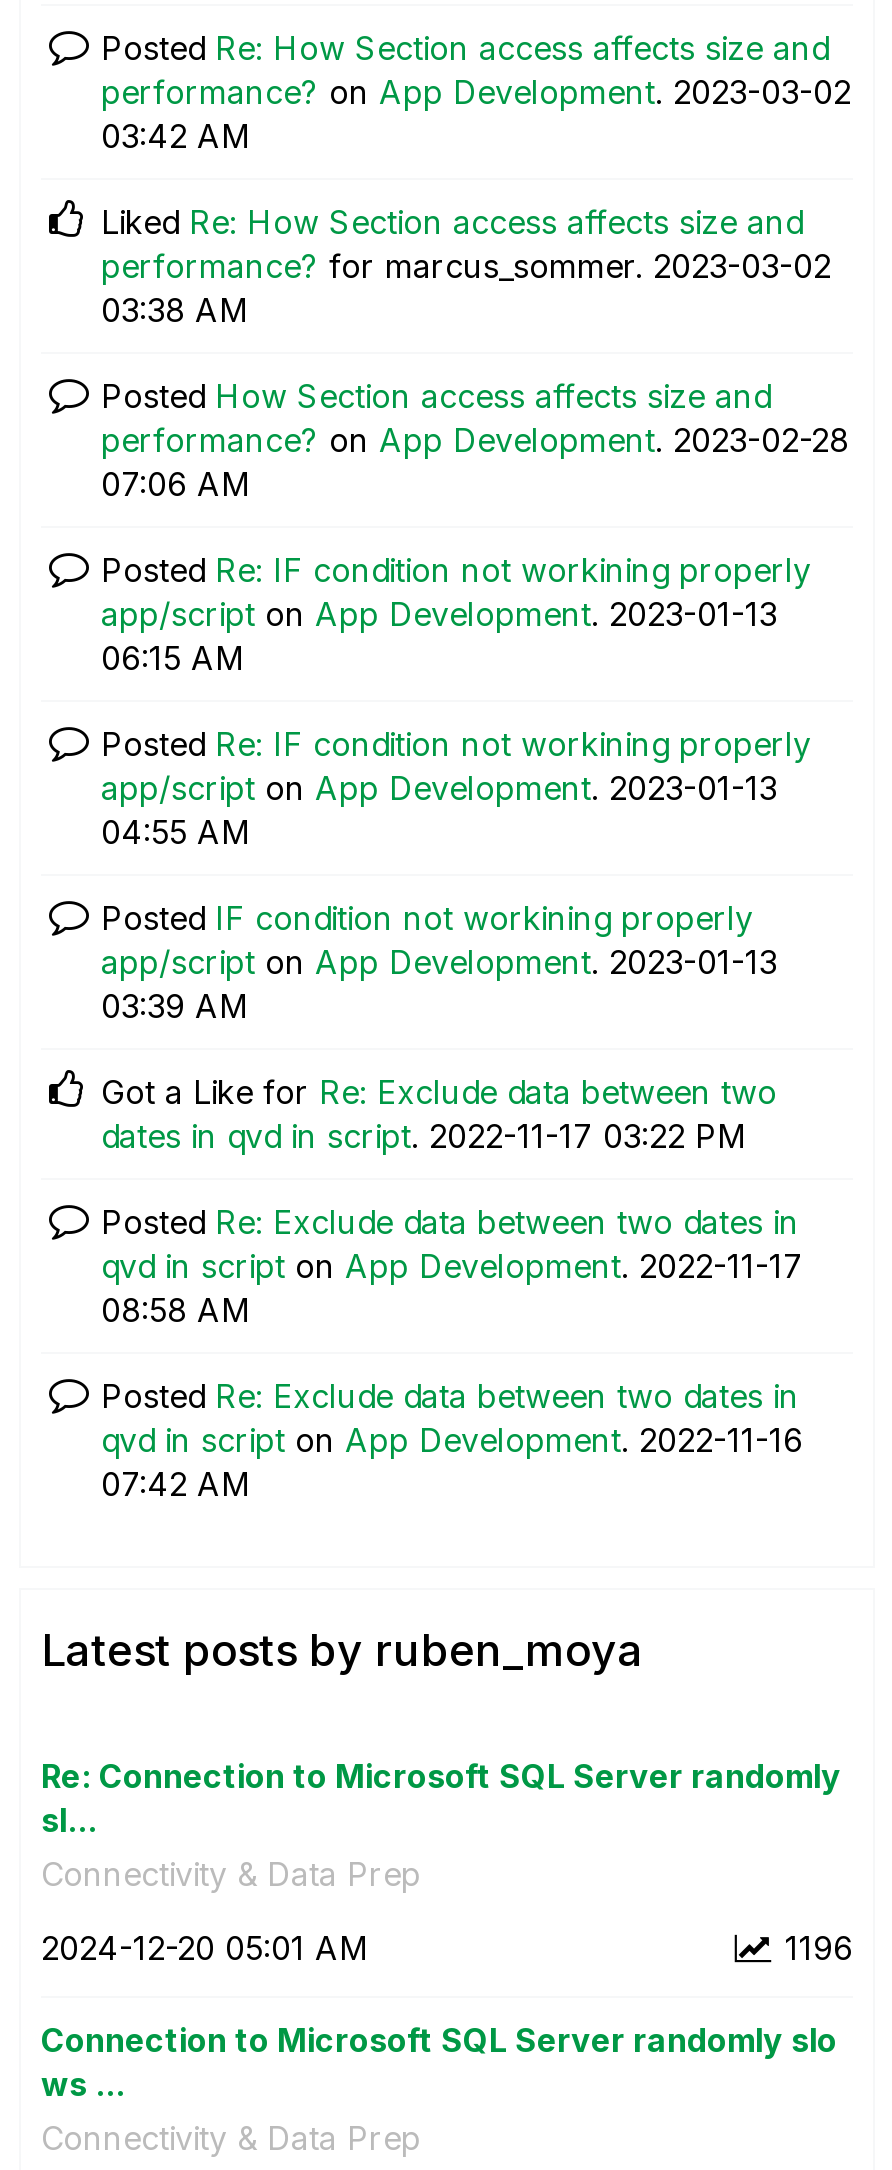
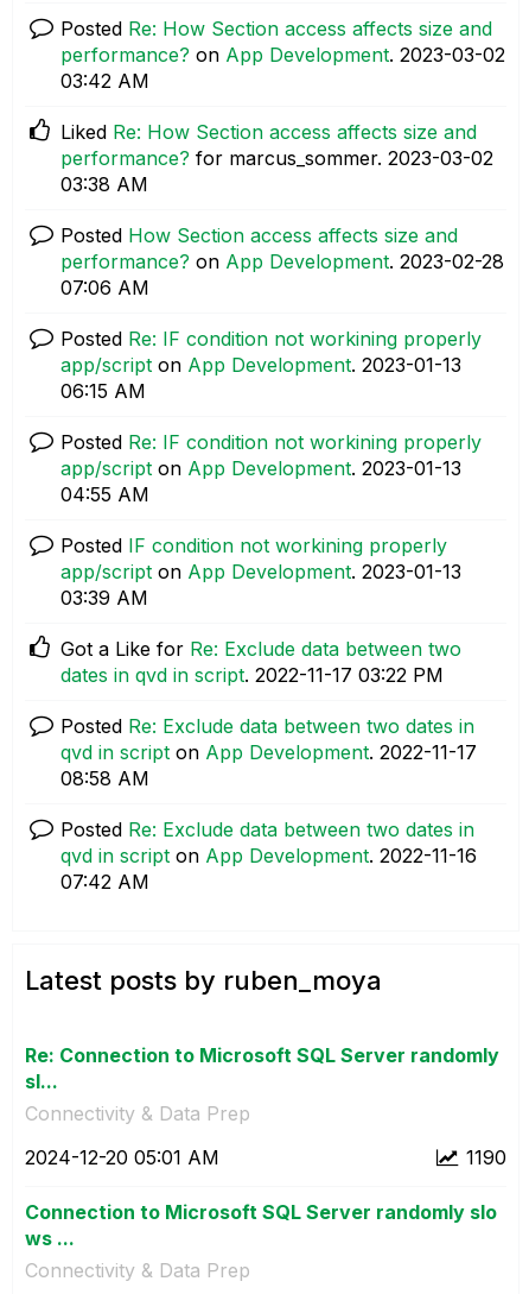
[775,1928,853,1968] 1196 -> [460,1146,506,1169] 1190

